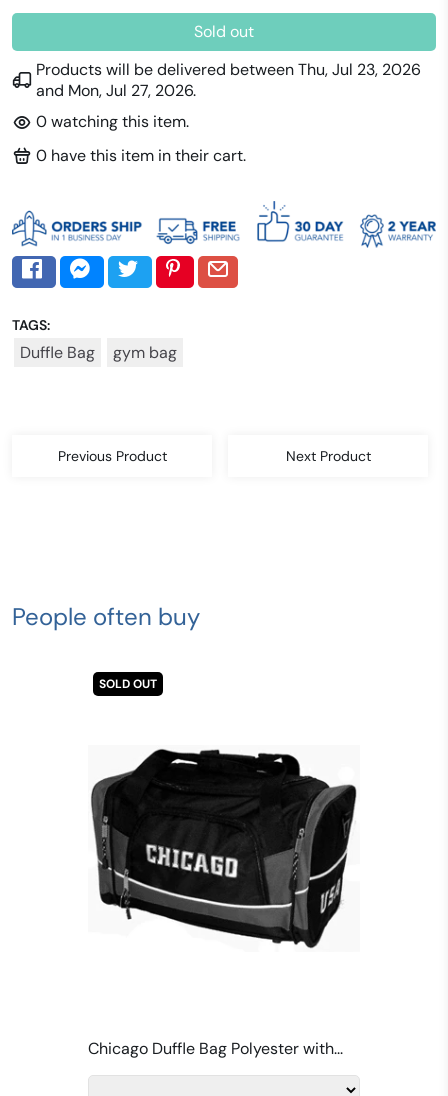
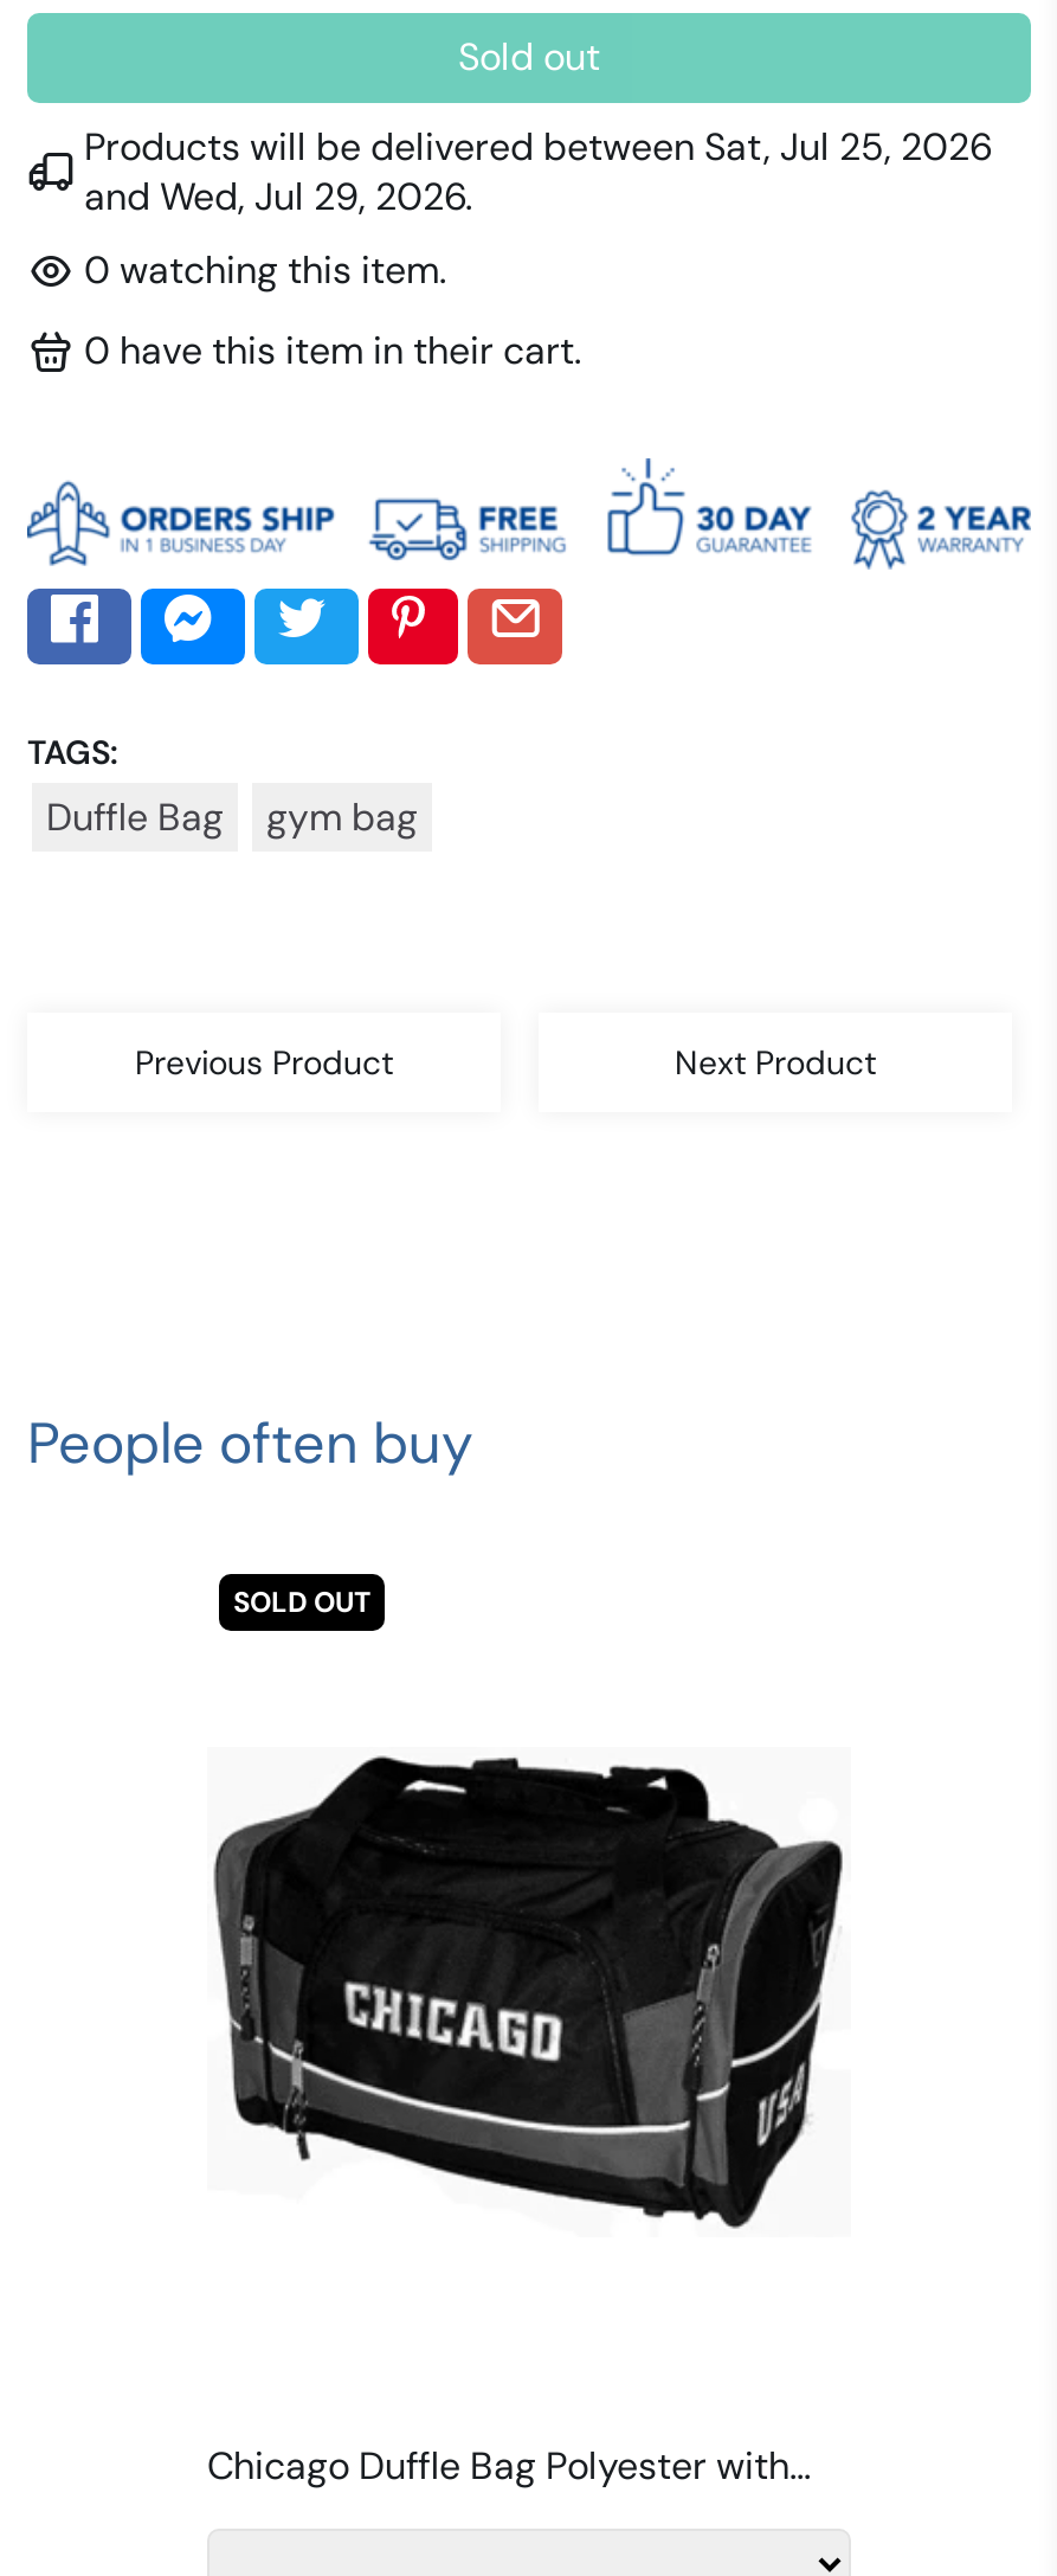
[36,59,421,80] Products will be delivered between Thu, Jul 23, 2026 -> [84,122,993,171] Products will be delivered between Sat, Jul 25, 2026
[36,80,196,101] and Mon, Jul 27, 2026. -> [84,171,472,221] and Wed, Jul 29, 2026.

